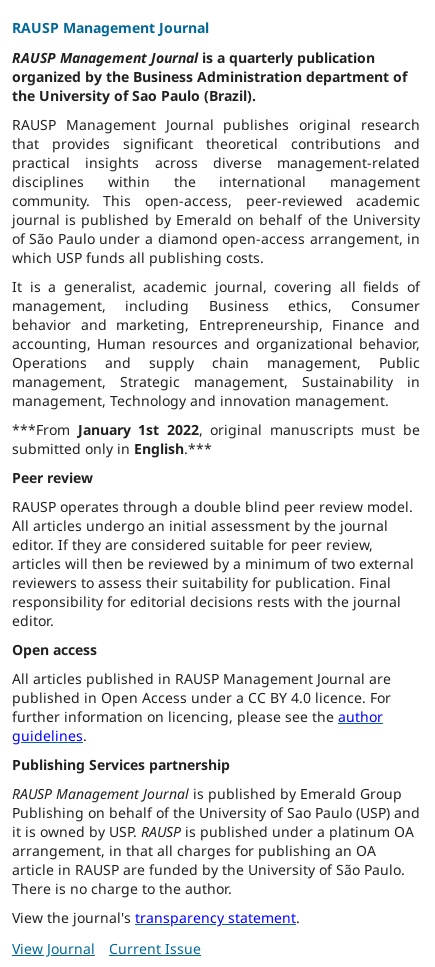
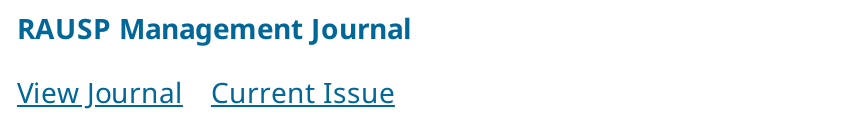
[12,48,420,927] RAUSP Management Journal is a quarterly publication | organized by the Business Administration department of | the University of Sao Paulo (Brazil). | RAUSP Management Journal publishes original research | that provides significant theoretical contributions and | practical insights across diverse management-related | disciplines within the international management | community. This open-access, peer-reviewed academic | journal is published by Emerald on behalf of the University | of São Paulo under a diamond open-access arrangement, in | which USP funds all publishing costs. | It is a generalist, academic journal, covering all fields of | management, including Business ethics, Consumer | behavior and marketing, Entrepreneurship, Finance and | accounting, Human resources and organizational behavior, | Operations and supply chain management, Public | management, Strategic management, Sustainability in | management, Technology and innovation management. | ***From January 1st 2022, original manuscripts must be | submitted only in English.*** | Peer review | RAUSP operates through a double blind peer review model. | All articles undergo an initial assessment by the journal | editor. If they are considered suitable for peer review, | articles will then be reviewed by a minimum of two external | reviewers to assess their suitability for publication. Final | responsibility for editorial decisions rests with the journal | editor. | Open access | All articles published in RAUSP Management Journal are | published in Open Access under a CC BY 4.0 licence. For | further information on licencing, please see the author | guidelines. | Publishing Services partnership | RAUSP Management Journal is published by Emerald Group | Publishing on behalf of the University of Sao Paulo (USP) and | it is owned by USP. RAUSP is published under a platinum OA | arrangement, in that all charges for publishing an OA | article in RAUSP are funded by the University of São Paulo. | There is no charge to the author. | View the journal's transparency statement. -> none

